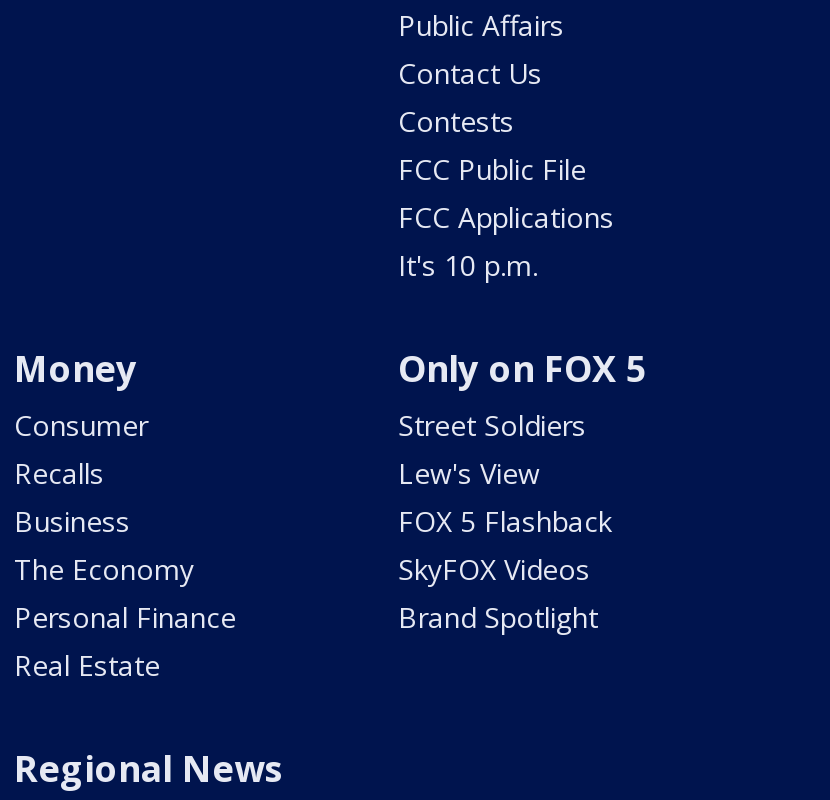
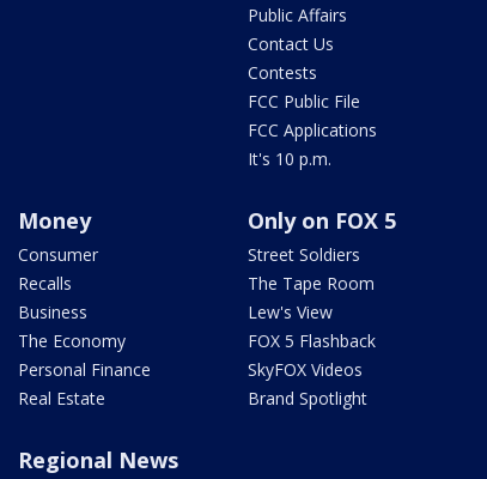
moved [398,454,612,636] -> [248,301,376,410]: Lew's View | FOX 5 Flashback | SkyFOX Videos | Brand Spotlight
none -> [248,272,375,295] The Tape Room

